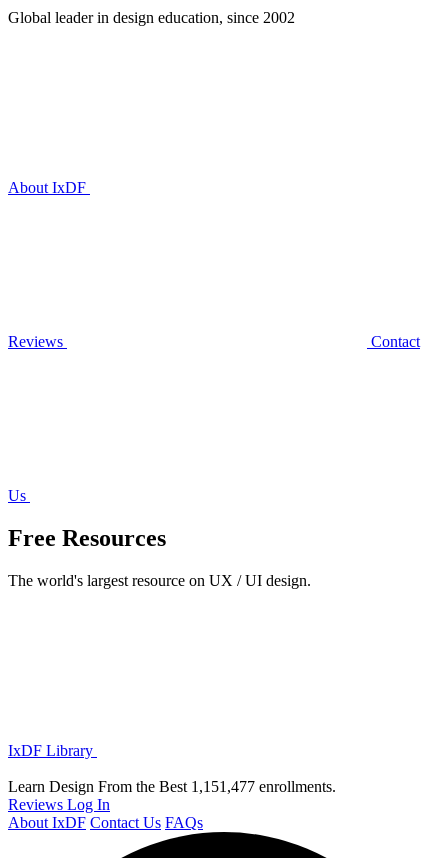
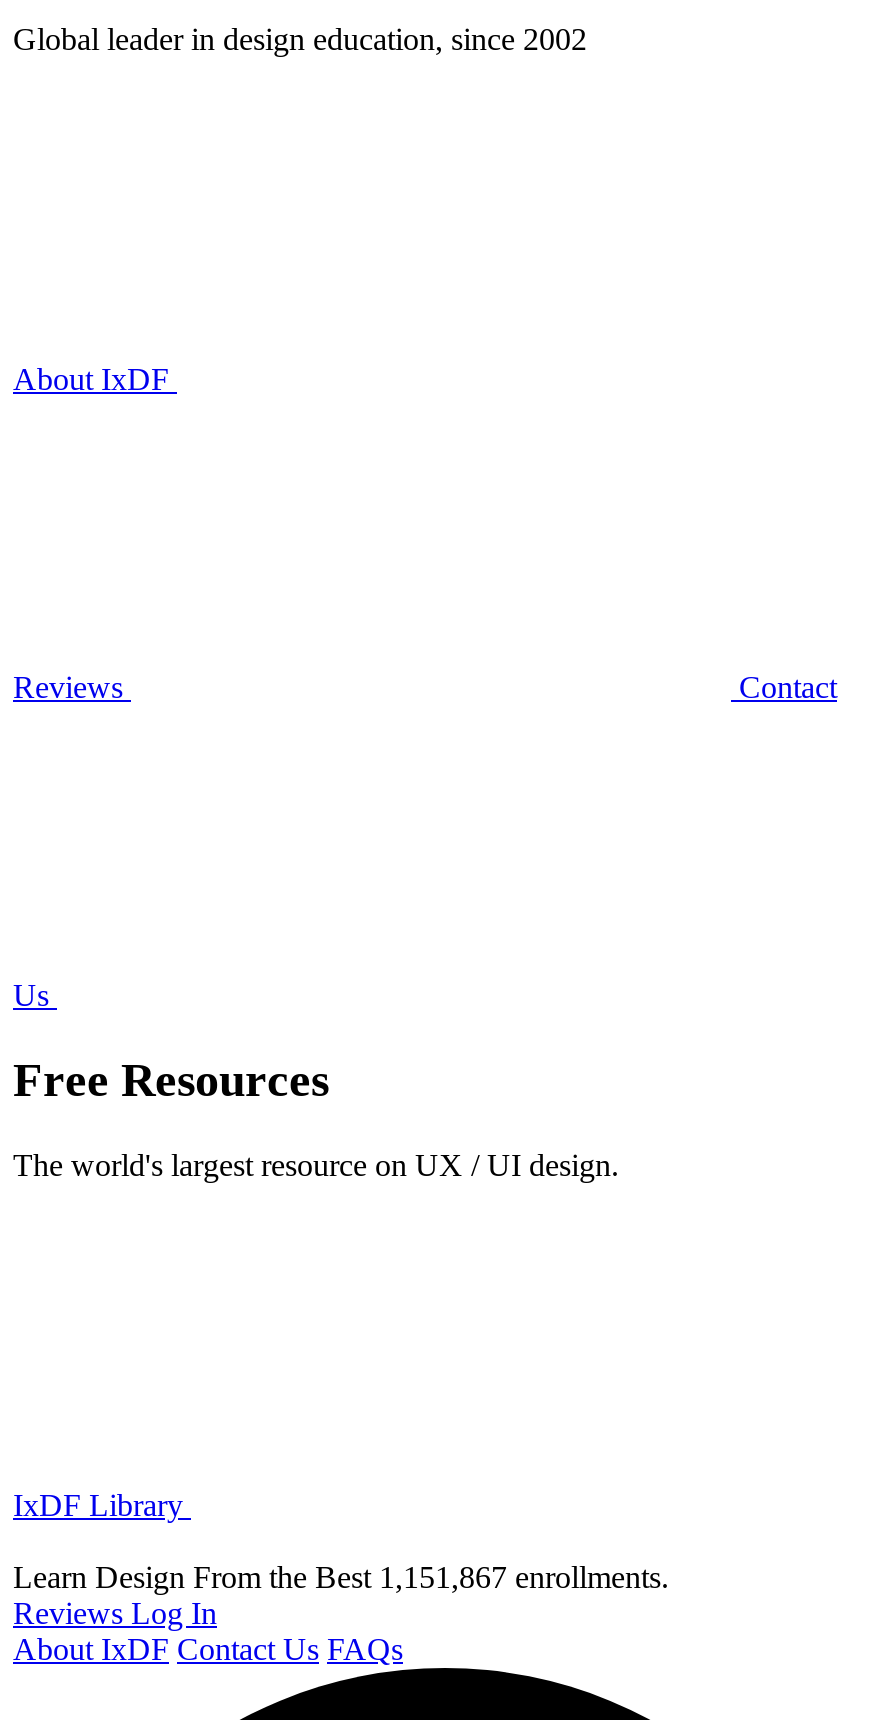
[8,778,336,795] Learn Design From the Best 1,151,477 enrollments. -> [13,1559,669,1593] Learn Design From the Best 1,151,867 enrollments.

